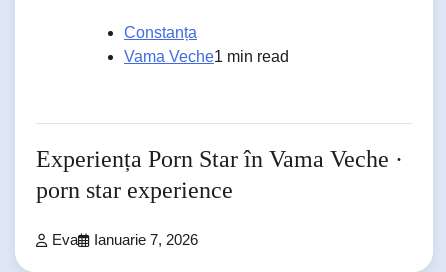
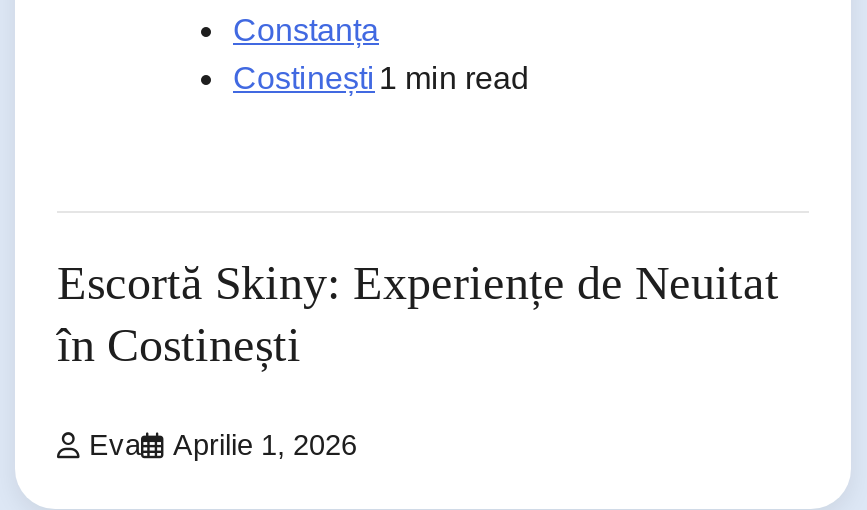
[124,48,289,65] Vama Veche1 min read -> [233,61,529,95] Costinești 1 min read
[36,146,403,203] Experiența Porn Star în Vama Veche · | porn star experience -> [57,257,779,371] Escortă Skiny: Experiențe de Neuitat | în Costinești
[52,232,198,248] Eva Ianuarie 7, 2026 -> [89,429,357,461] Eva Aprilie 1, 2026

